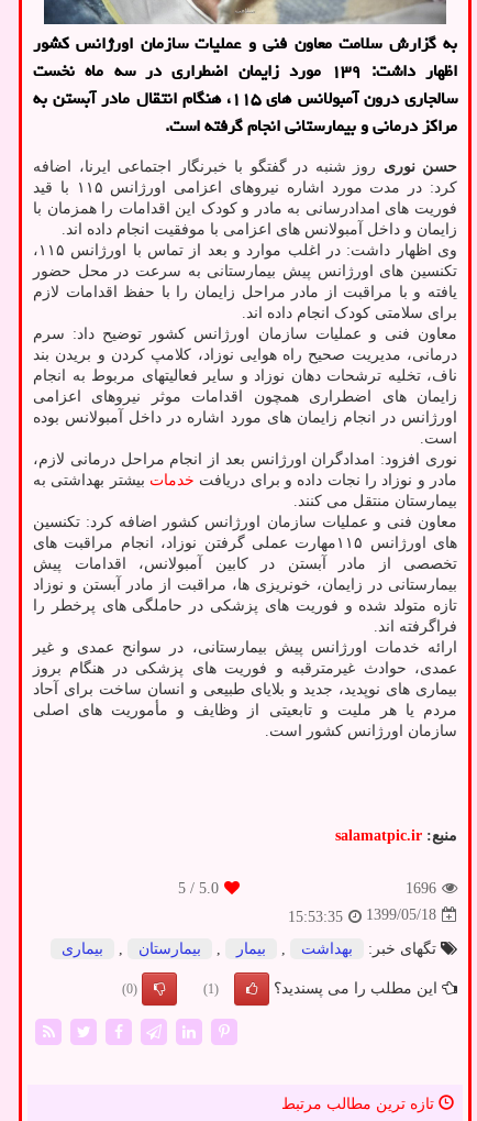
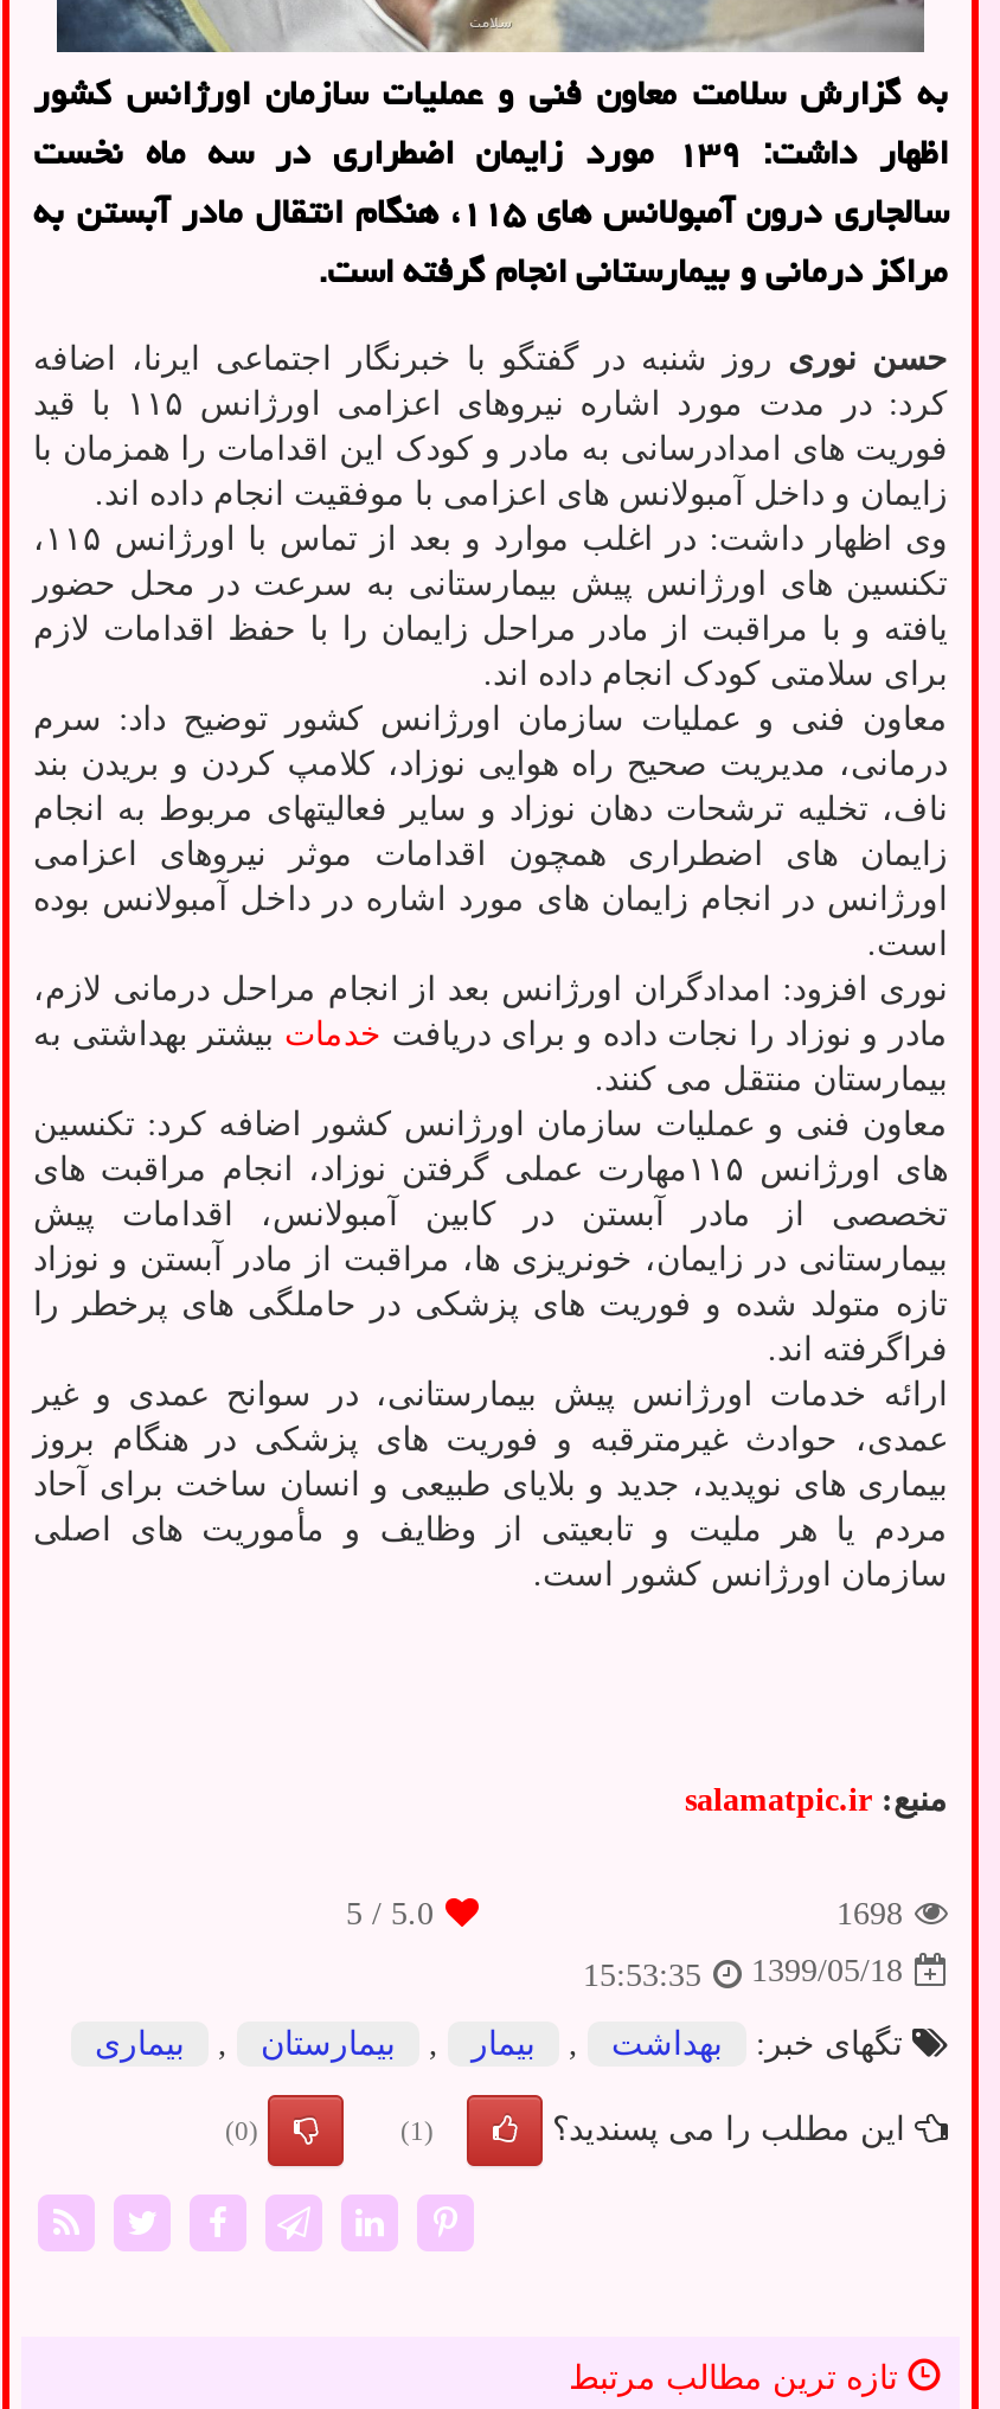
[406,880,436,897] 1696 -> [836,1897,903,1932] 1698

